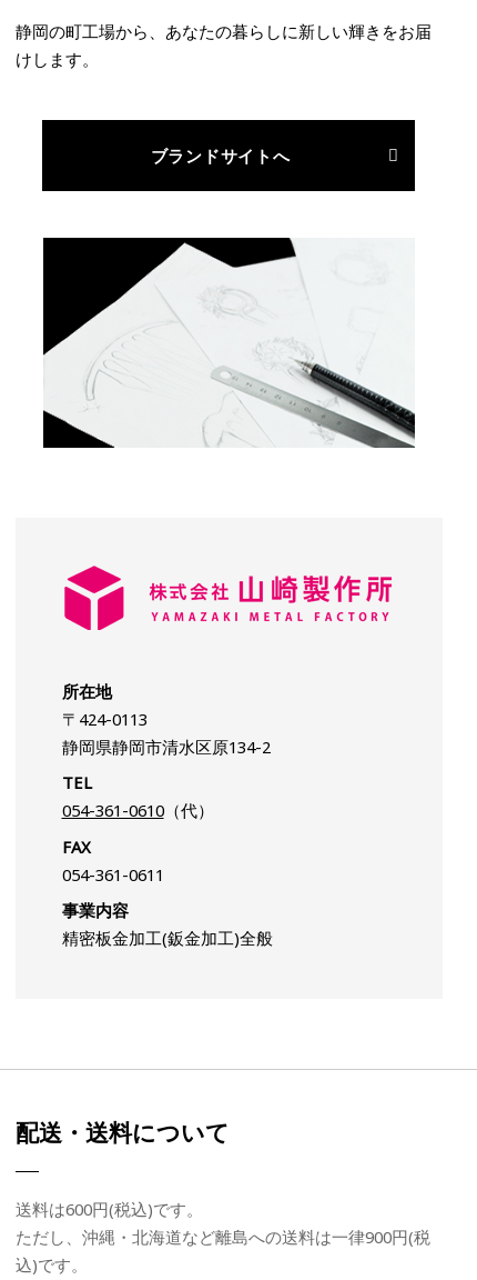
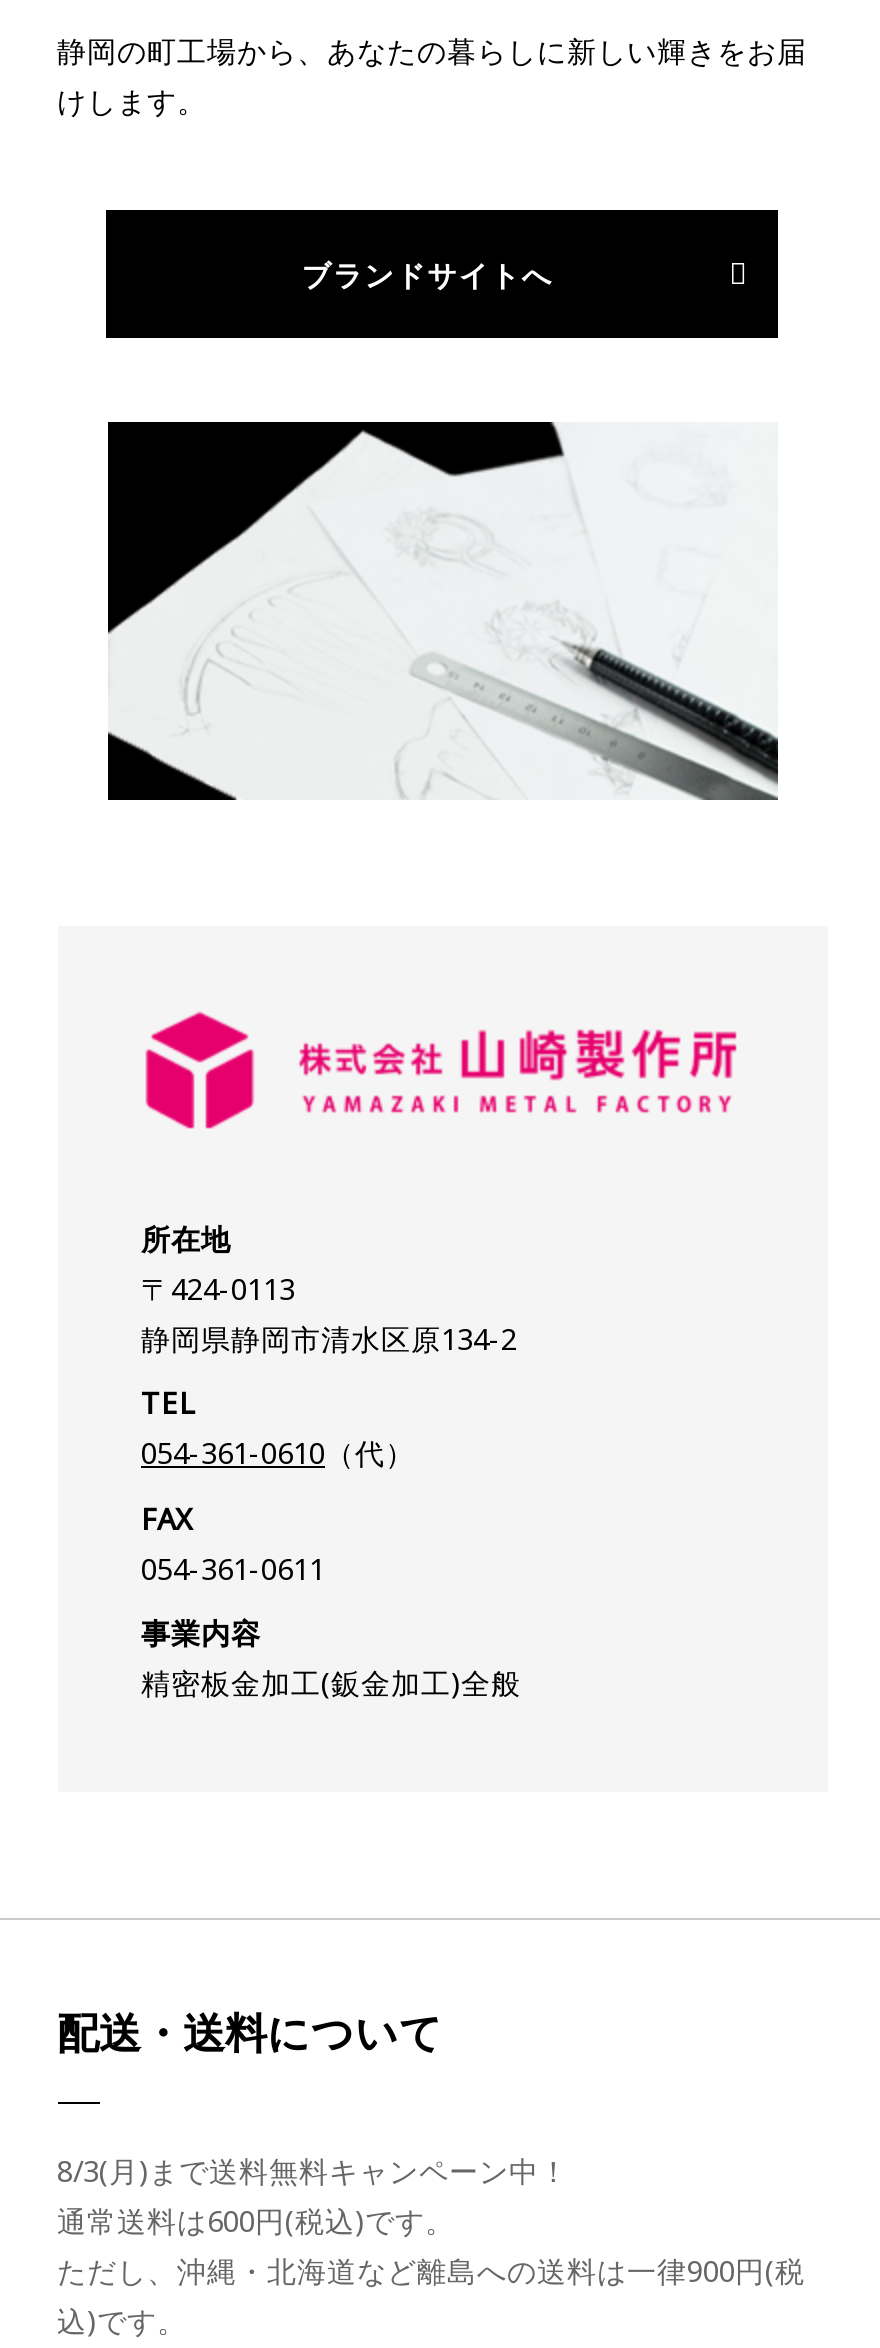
[15,1198,202,1220] 送料は600円(税込)です。 -> [57,2150,569,2240] 8/3(月)まで送料無料キャンペーン中！ | 通常送料は600円(税込)です。

